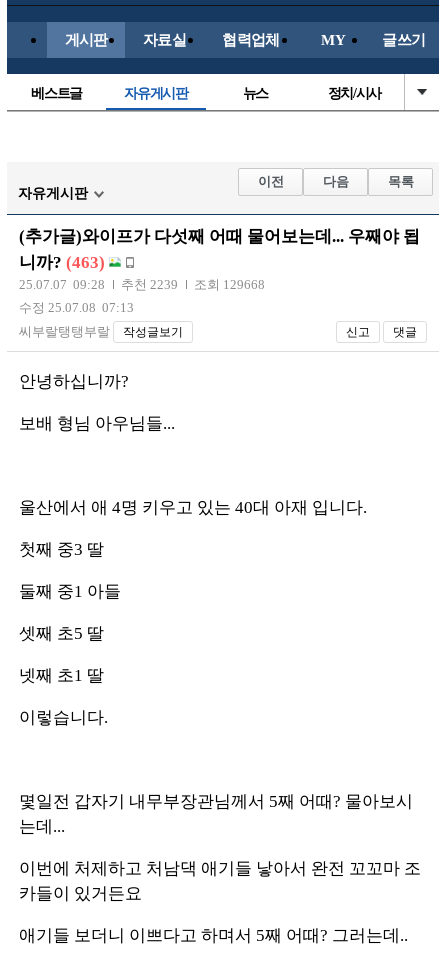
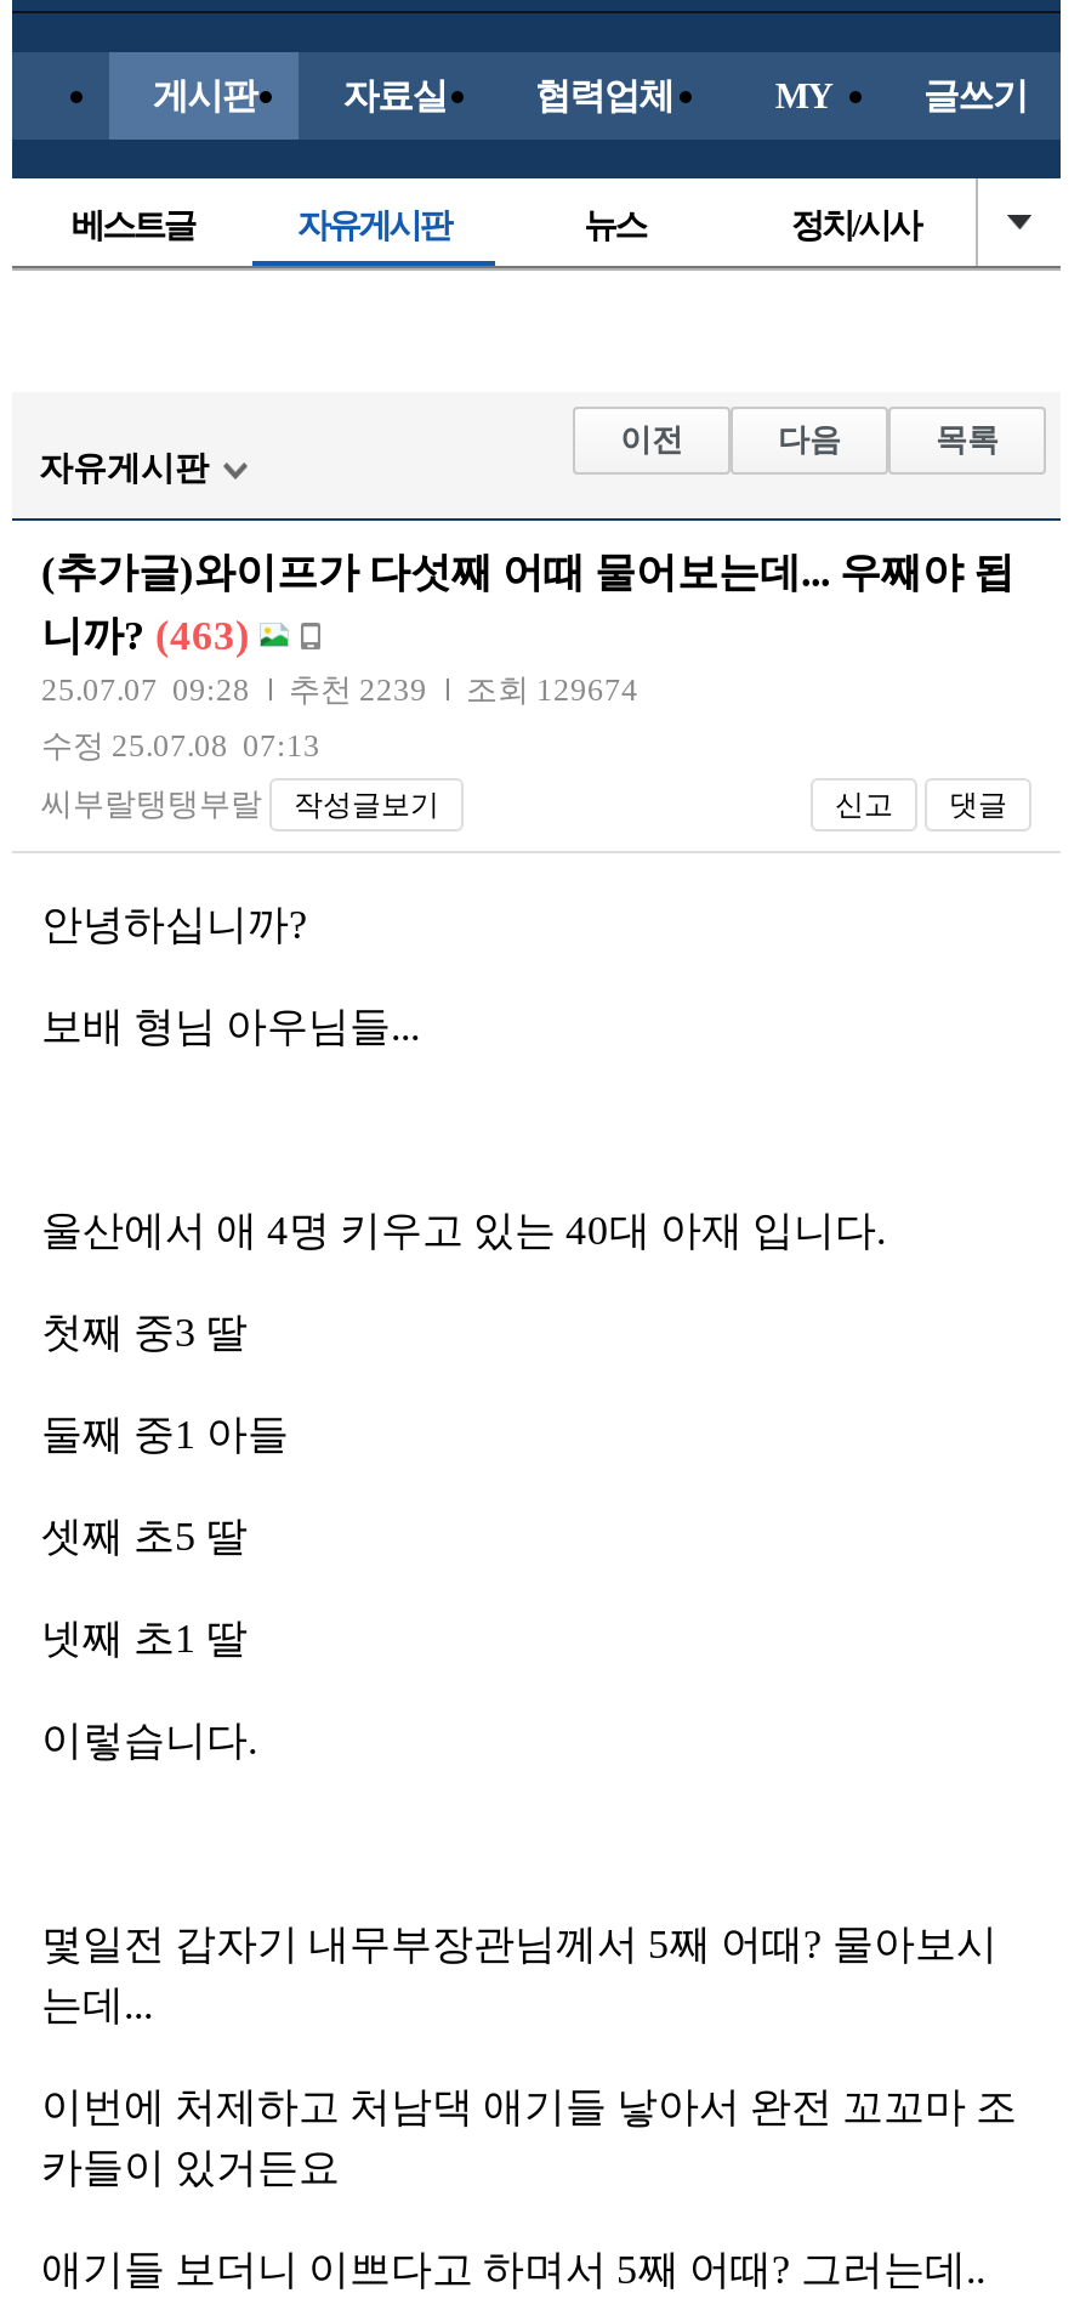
[19,277,265,292] 25.07.07 09:28 추천 2239 조회 129668 -> [41,670,638,707] 25.07.07 09:28 추천 2239 조회 129674

